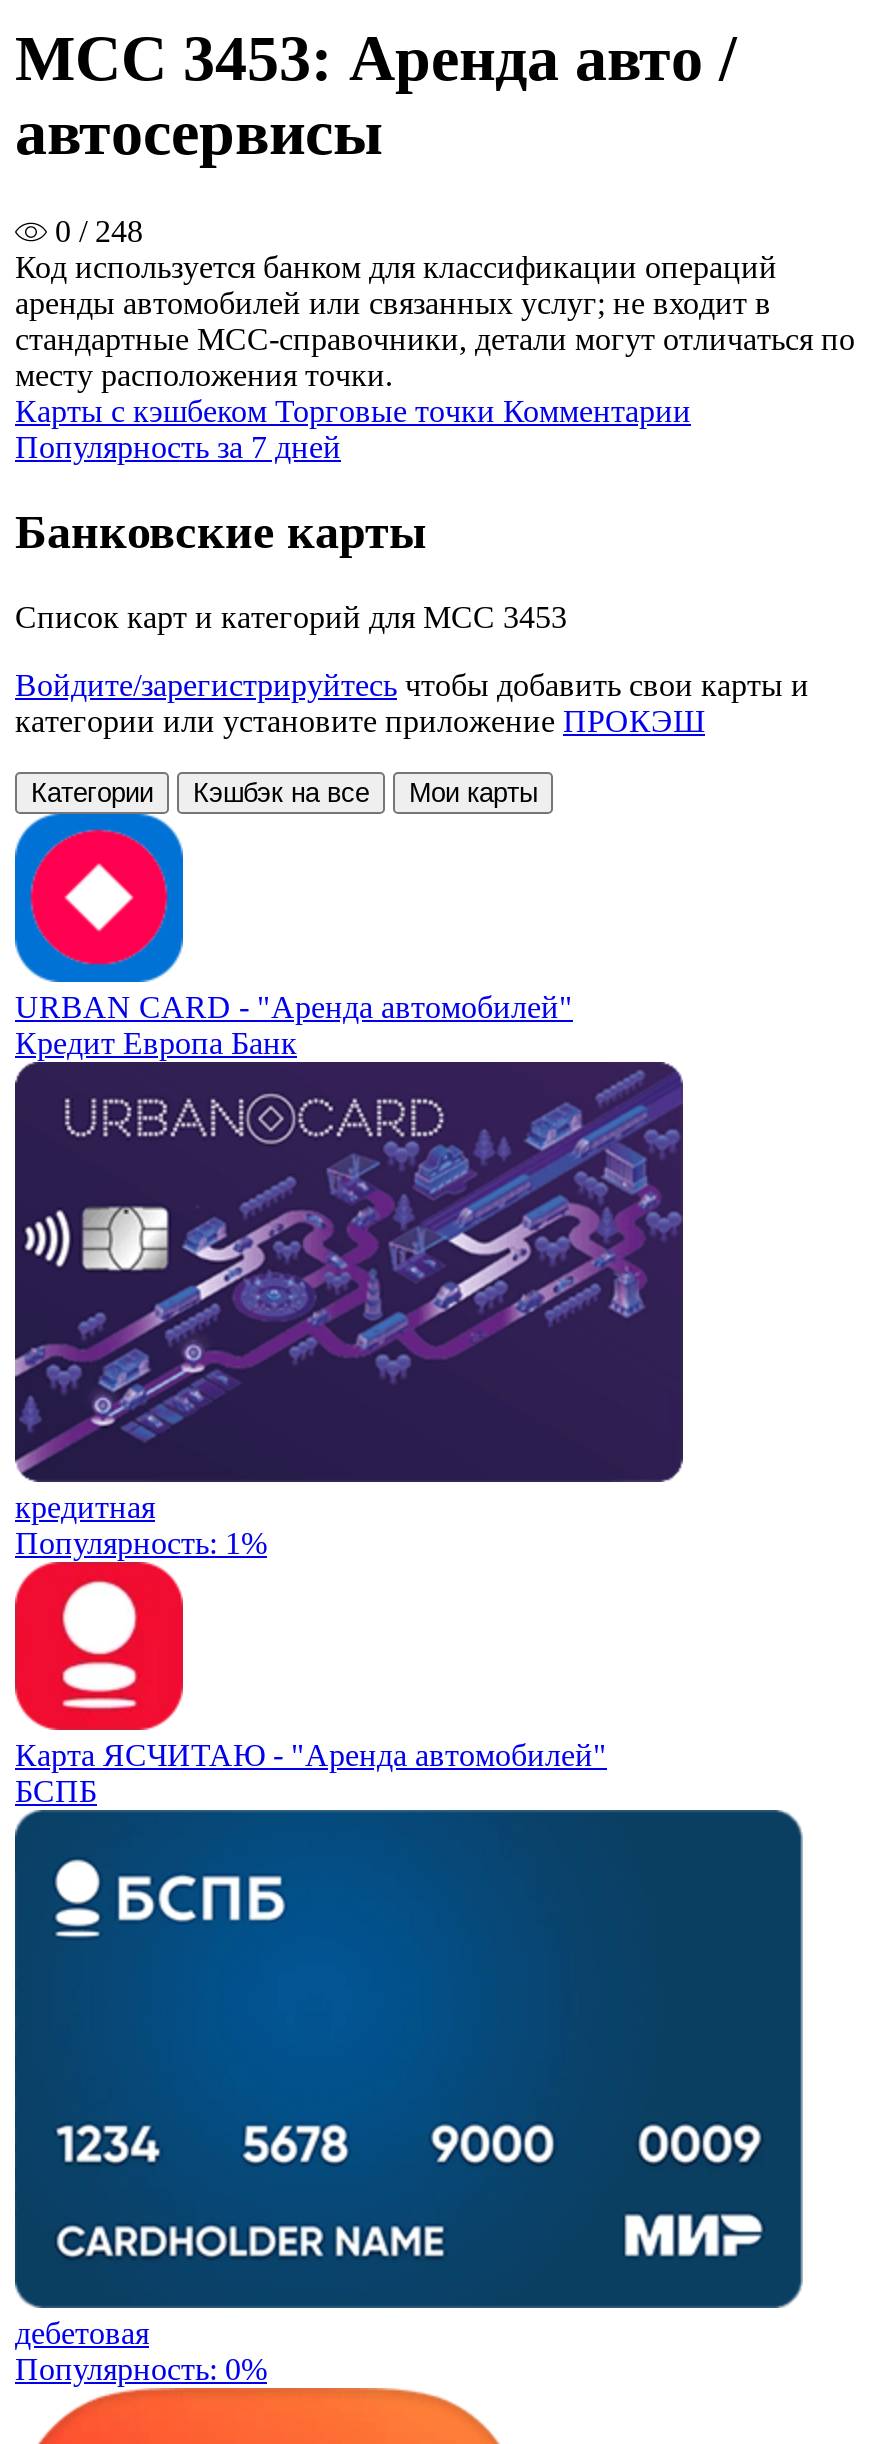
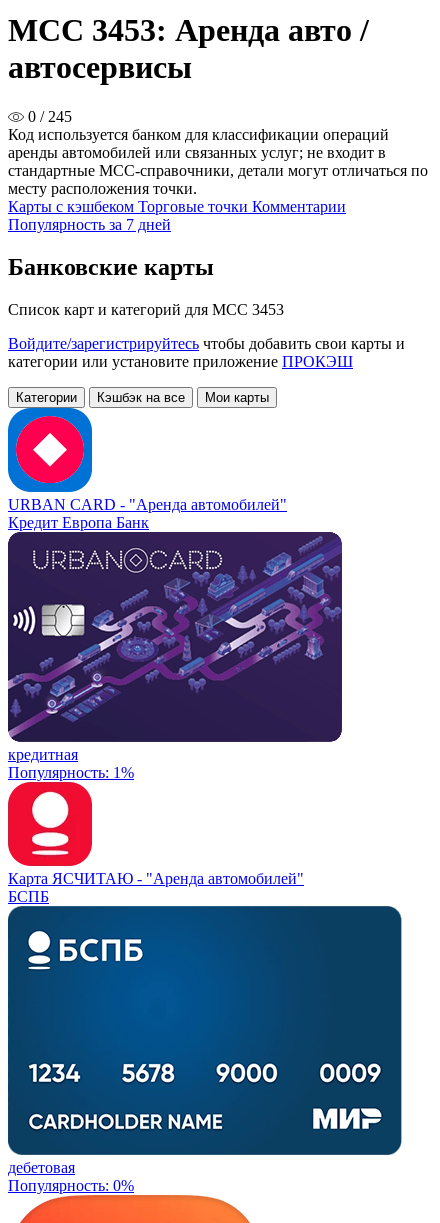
[55,214,143,248] 0 / 248 -> [28,108,72,125] 0 / 245

